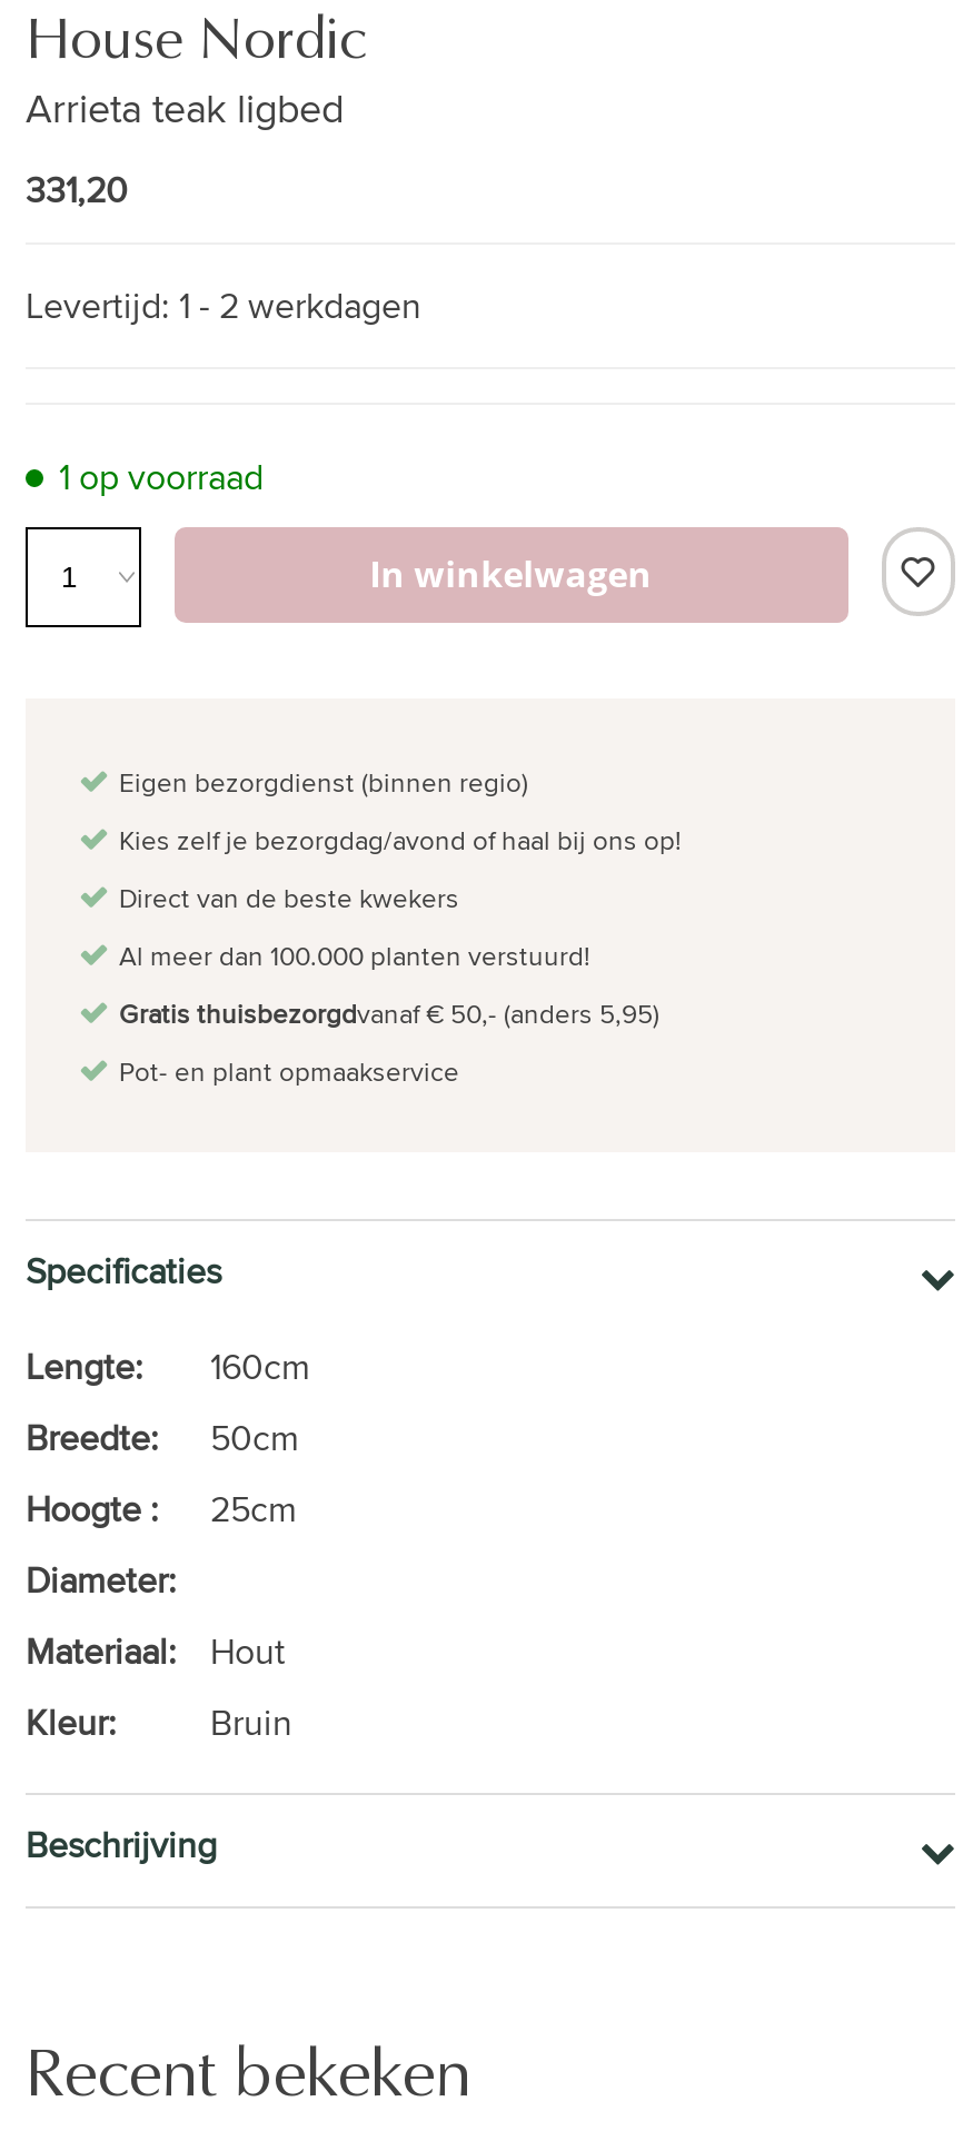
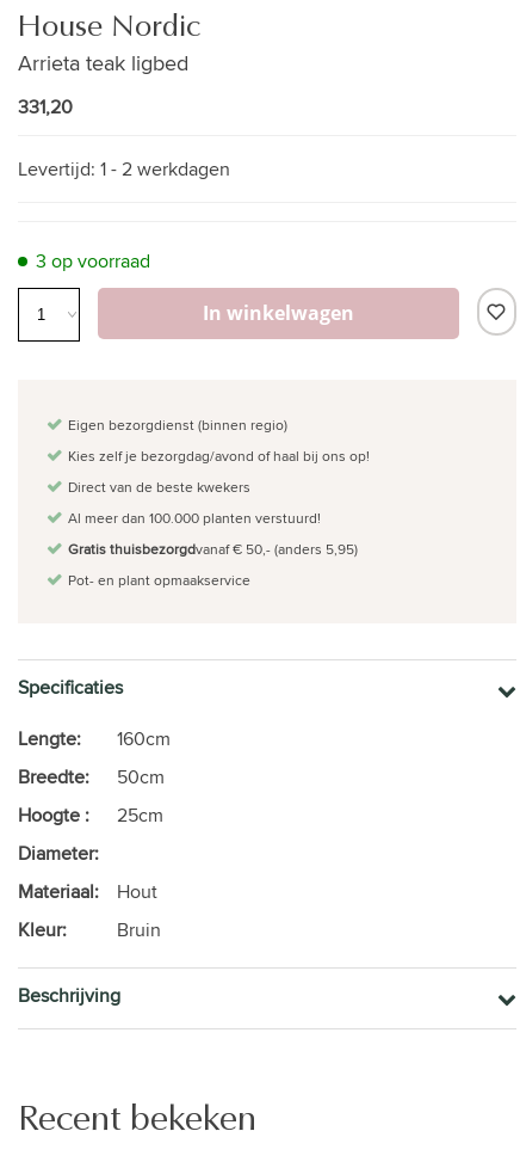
[59,452,264,503] 1 op voorraad -> [36,248,150,275] 3 op voorraad

